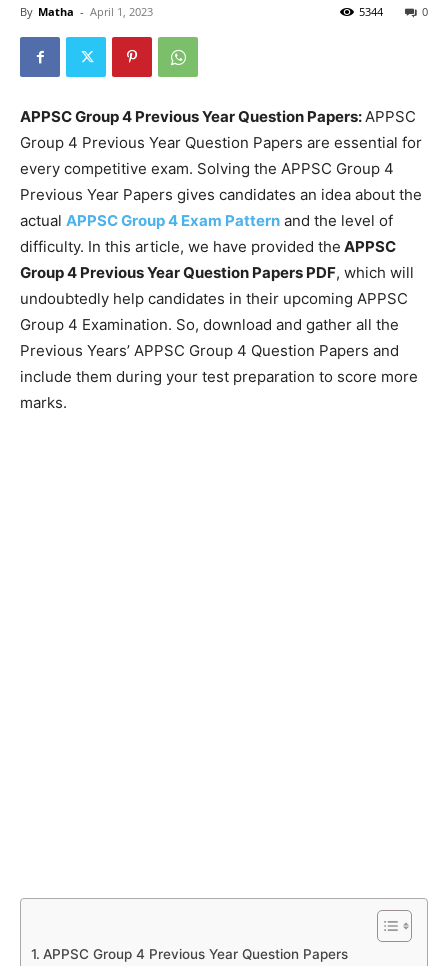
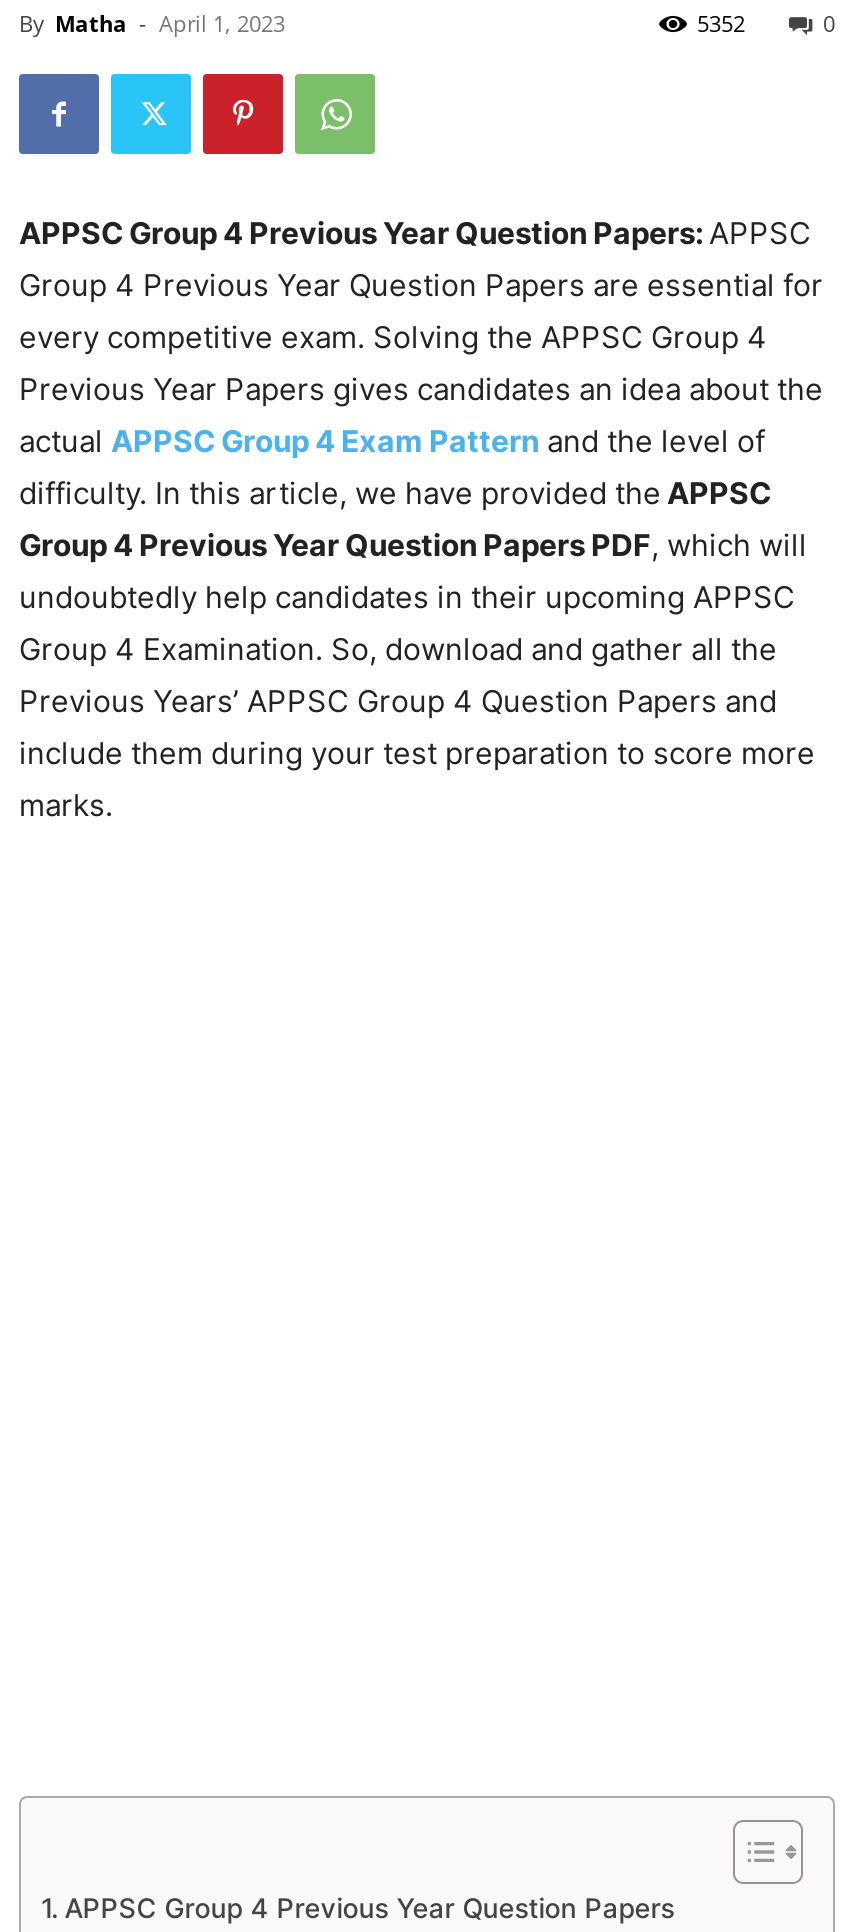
[359,4,383,19] 5344 -> [697,8,745,38] 5352

